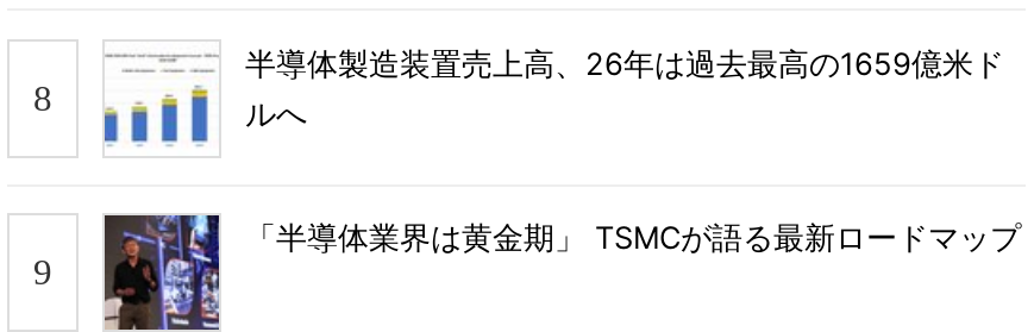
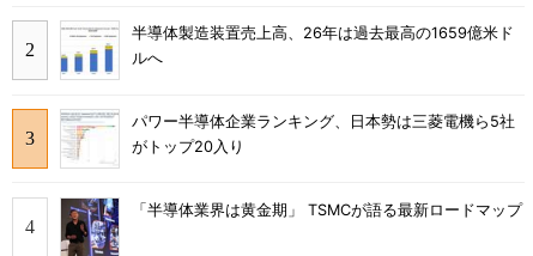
none -> [11,108,49,170] [image]
none -> [61,112,515,161] [image] | パワー半導体企業ランキング、日本勢は三菱電機ら5社 | がトップ20入り

